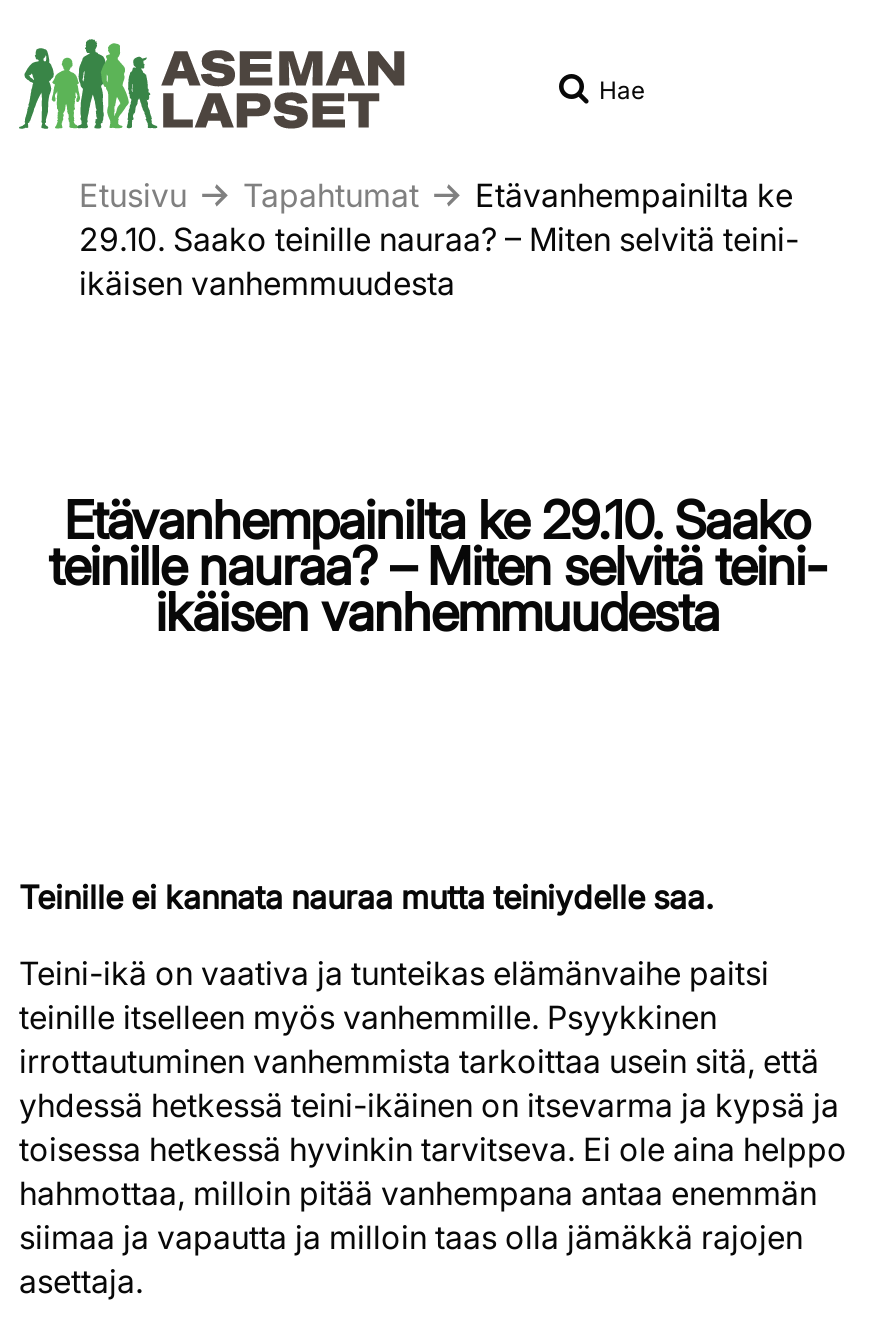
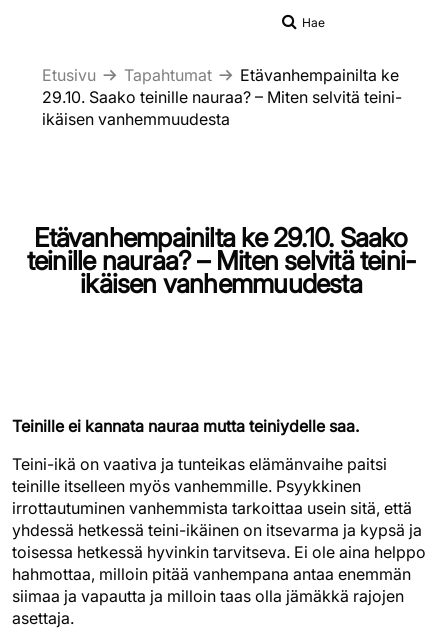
[19,37,407,131] [image] -> none

